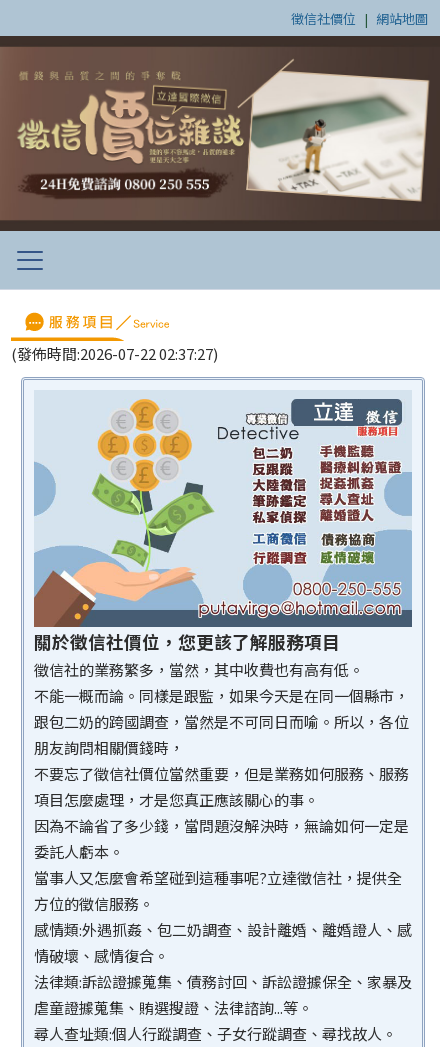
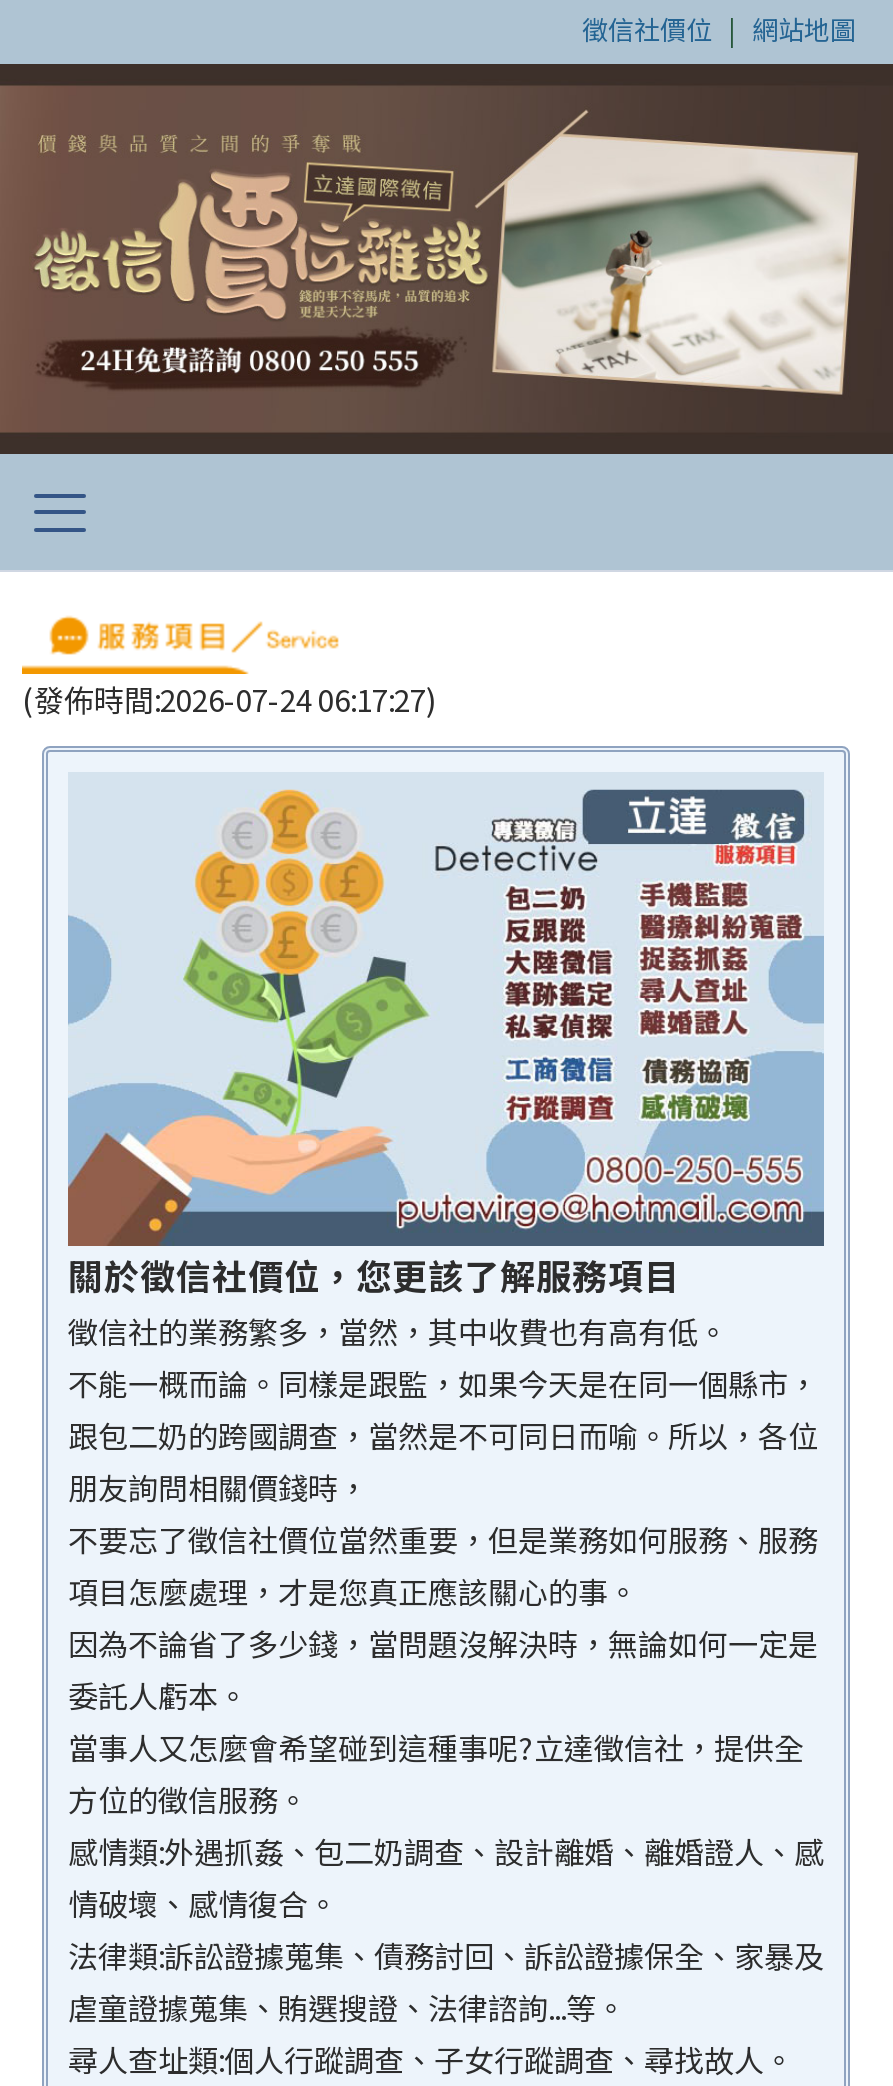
[11,343,218,364] (發佈時間:2026-07-22 02:37:27) -> [22,679,436,721] (發佈時間:2026-07-24 06:17:27)

